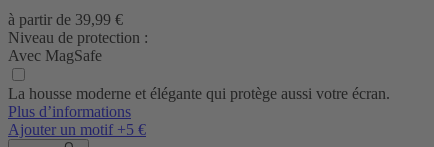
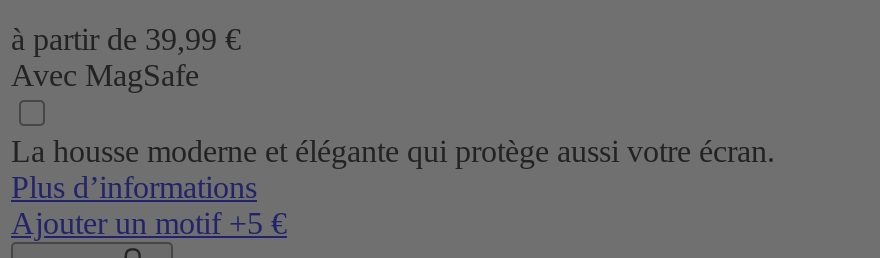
[8,29,148,46] Niveau de protection : -> none

